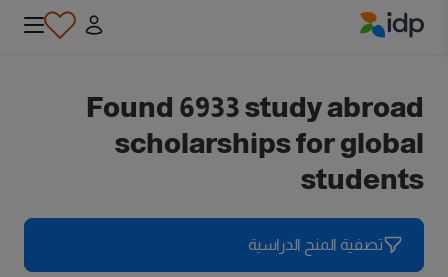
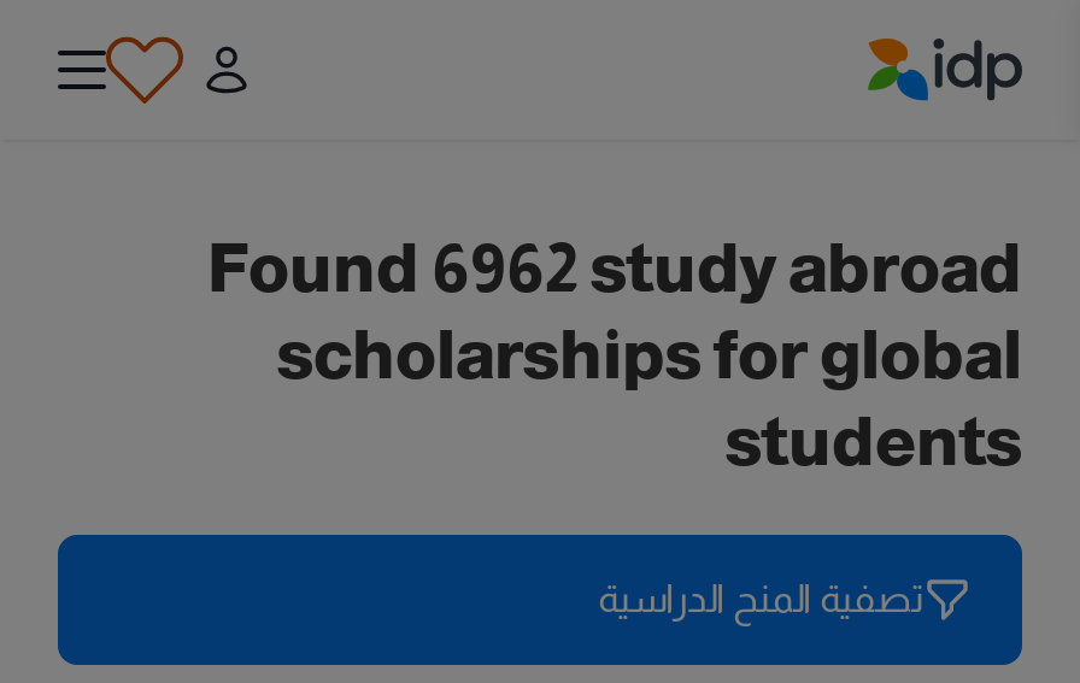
[86,92,424,123] Found 6933 study abroad -> [207,231,1022,306] Found 6962 study abroad

